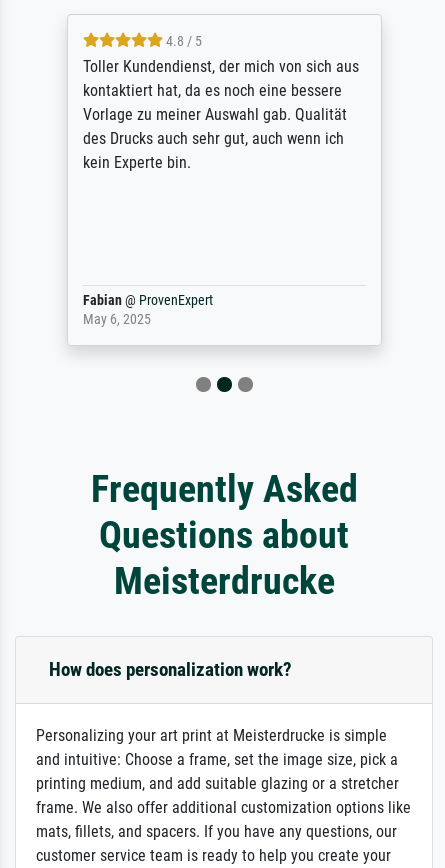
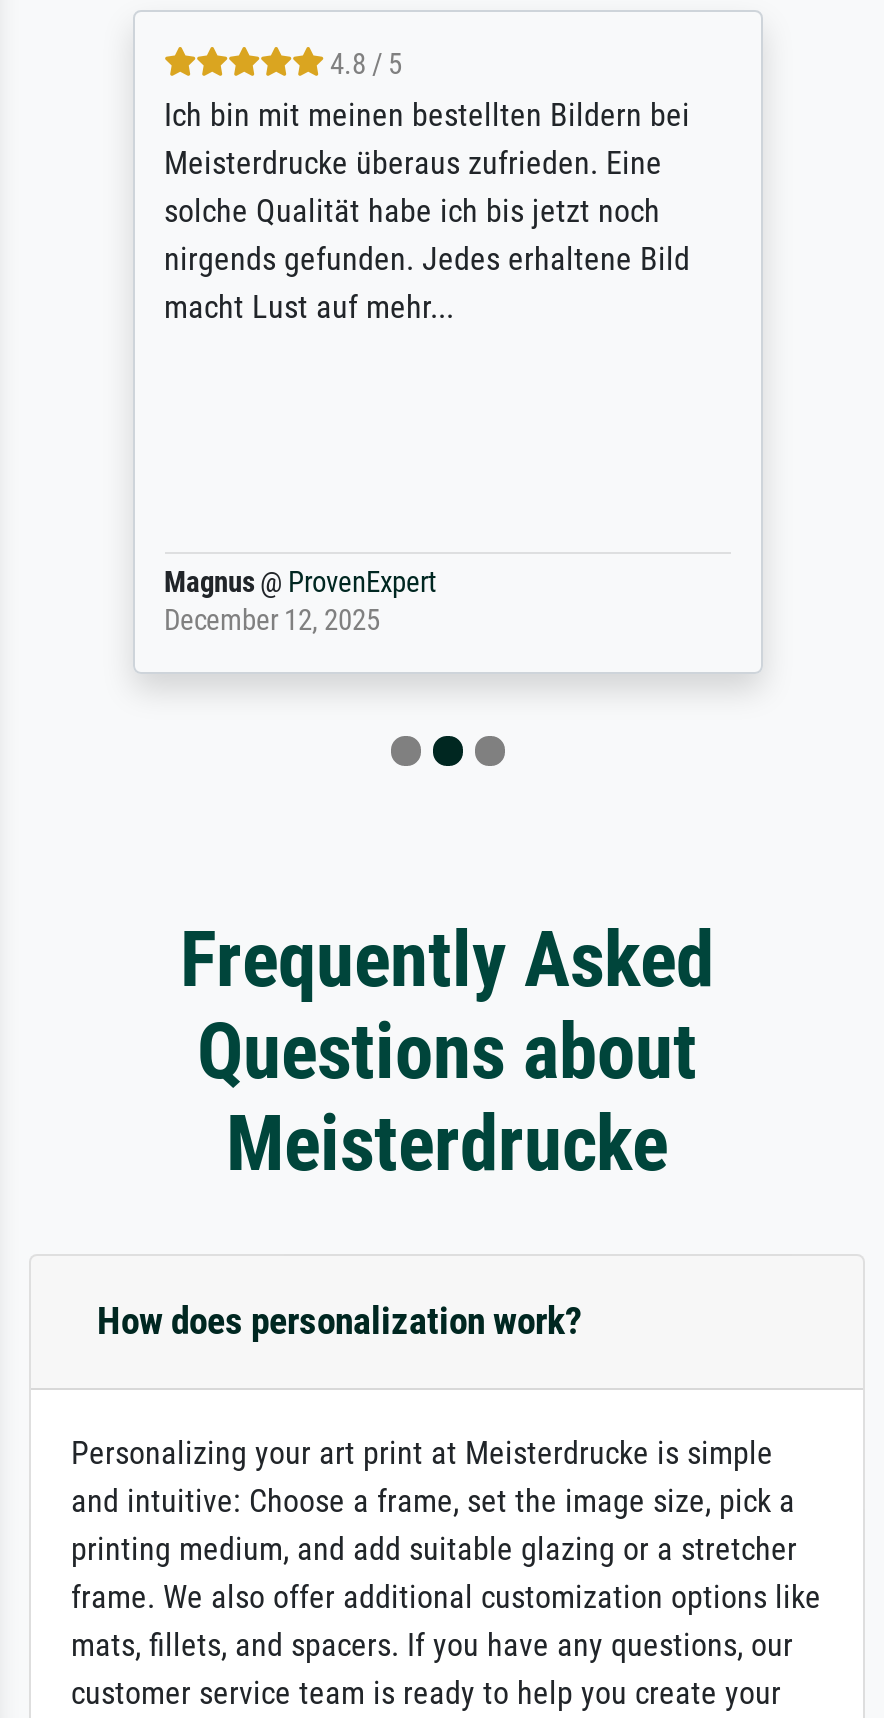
[82,57,358,172] Toller Kundendienst, der mich von sich aus | kontaktiert hat, da es noch eine bessere | Vorlage zu meiner Auswahl gab. Qualität | des Drucks auch sehr gut, auch wenn ich | kein Experte bin. -> [164,95,690,325] Ich bin mit meinen bestellten Bildern bei | Meisterdrucke überaus zufrieden. Eine | solche Qualität habe ich bis jetzt noch | nirgends gefunden. Jedes erhaltene Bild | macht Lust auf mehr...
[82,292,212,328] Fabian @ ProvenExpert | May 6, 2025 -> [164,565,436,637] Magnus @ ProvenExpert | December 12, 2025

